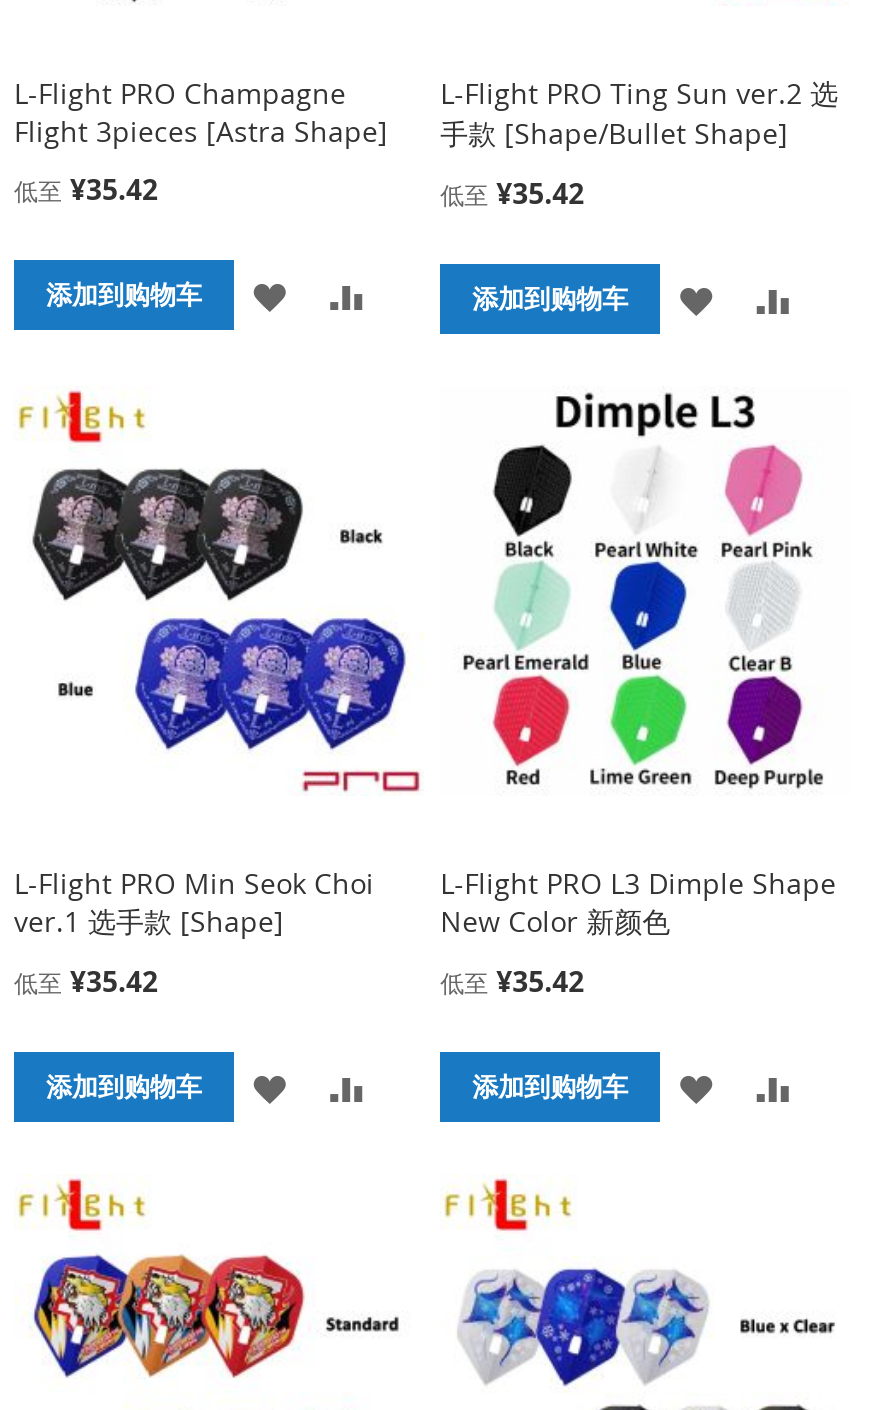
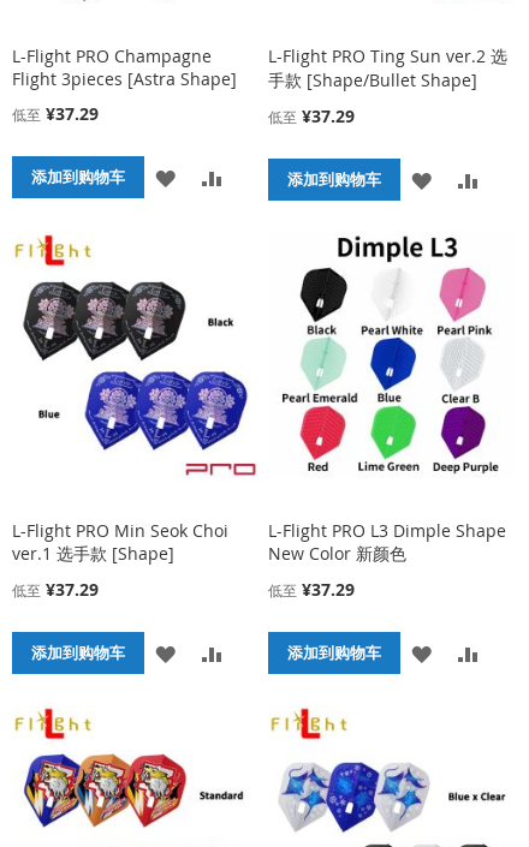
[14,170,158,208] 低至 ¥35.42 -> [12,102,99,125] 低至 ¥37.29
[440,174,584,212] 低至 ¥35.42 -> [268,105,355,128] 低至 ¥37.29
[14,962,158,1000] 低至 ¥35.42 -> [12,578,99,601] 低至 ¥37.29
[440,962,584,1000] 低至 ¥35.42 -> [268,578,355,601] 低至 ¥37.29

